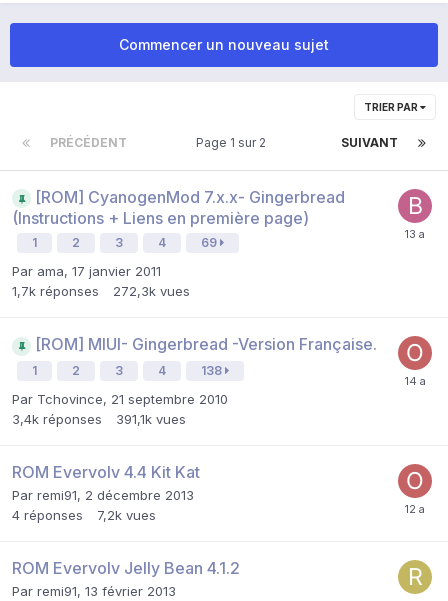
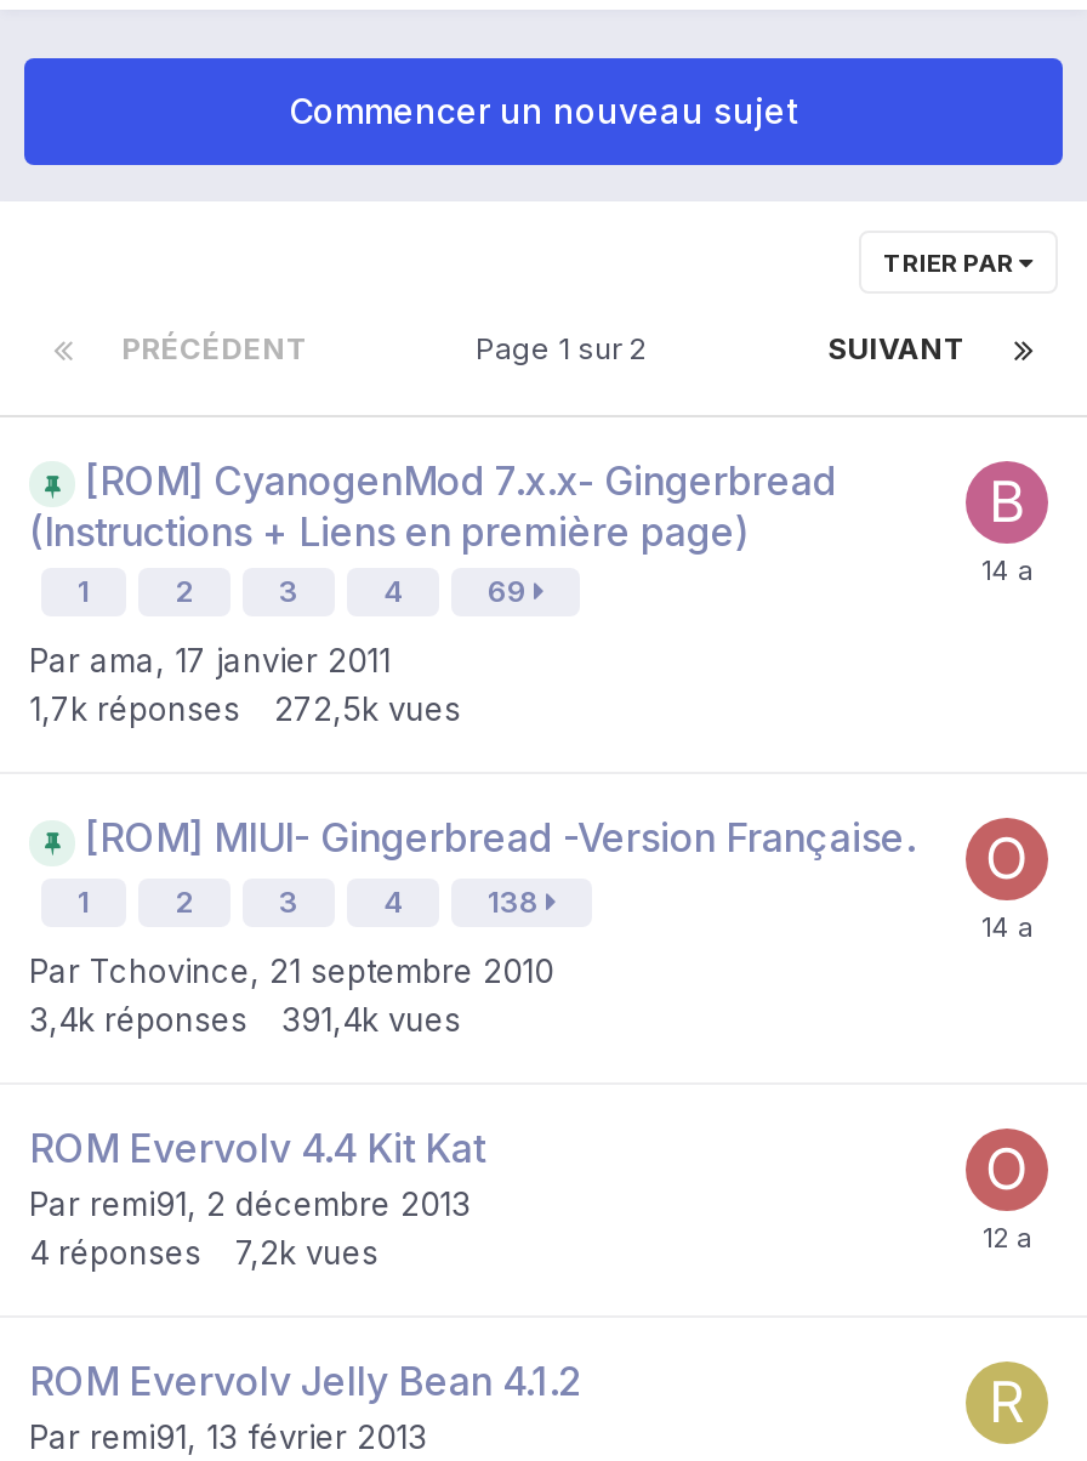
[12,283,190,299] 1,7k réponses 272,3k vues -> [29,689,461,728] 1,7k réponses 272,5k vues
[12,410,186,426] 3,4k réponses 391,1k vues -> [29,999,461,1038] 3,4k réponses 391,4k vues

